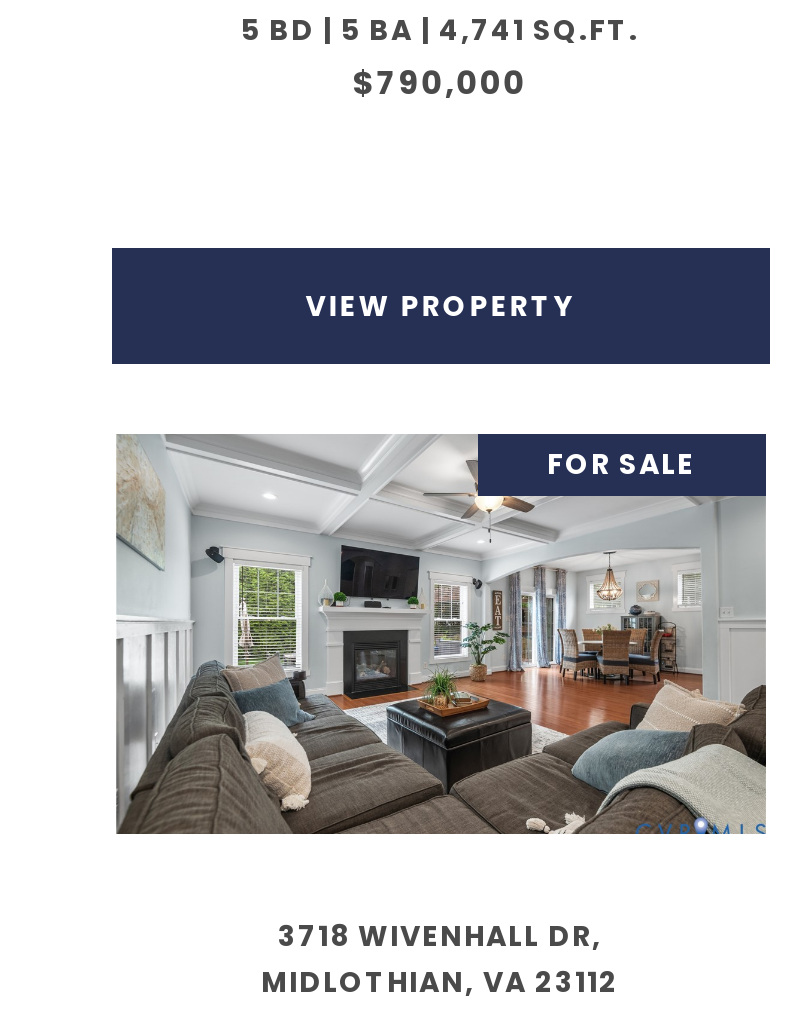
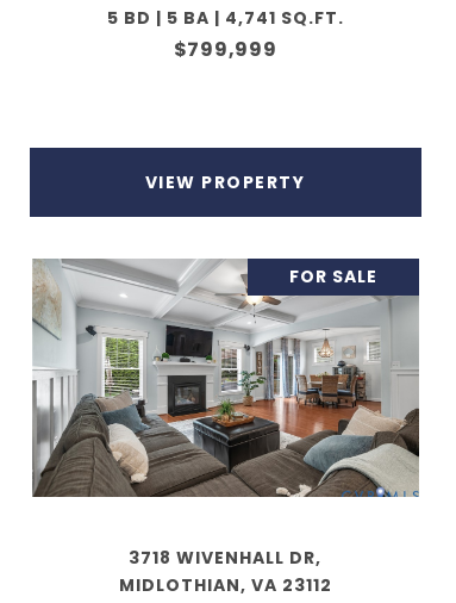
[353,60,527,106] $790,000 -> [173,36,277,63] $799,999

